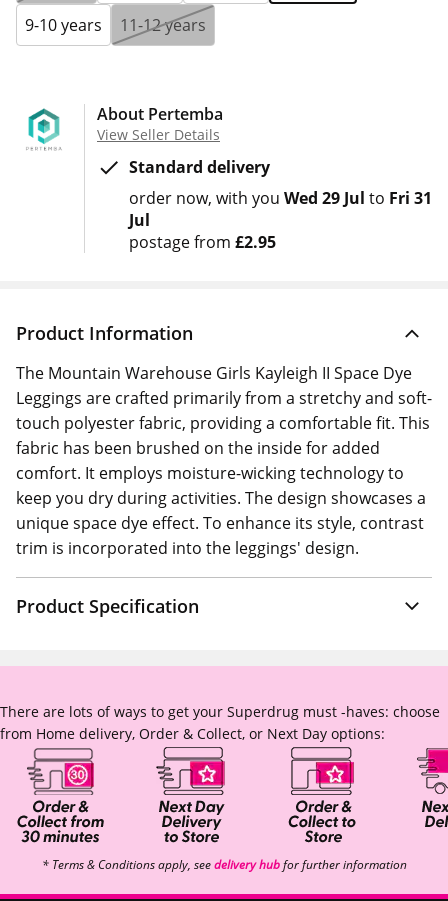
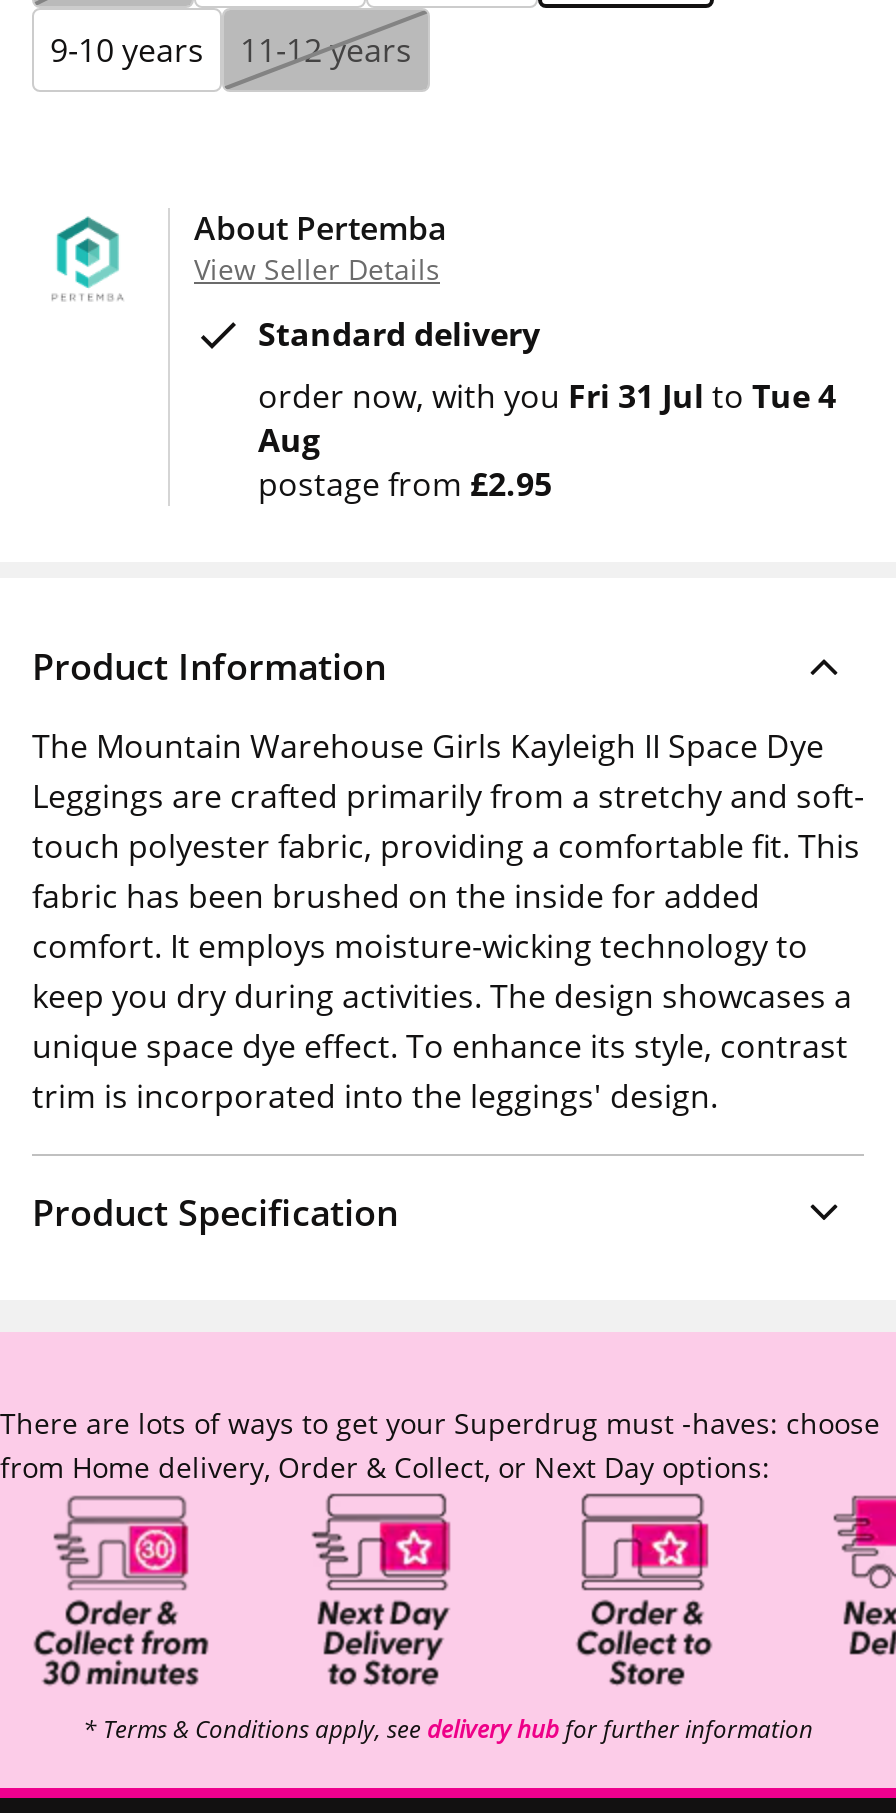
[129,187,432,231] order now with you Wed 29 Jul to Fri 31 | Jul -> [258,374,836,462] order now with you Fri 31 Jul to Tue 4 | Aug

